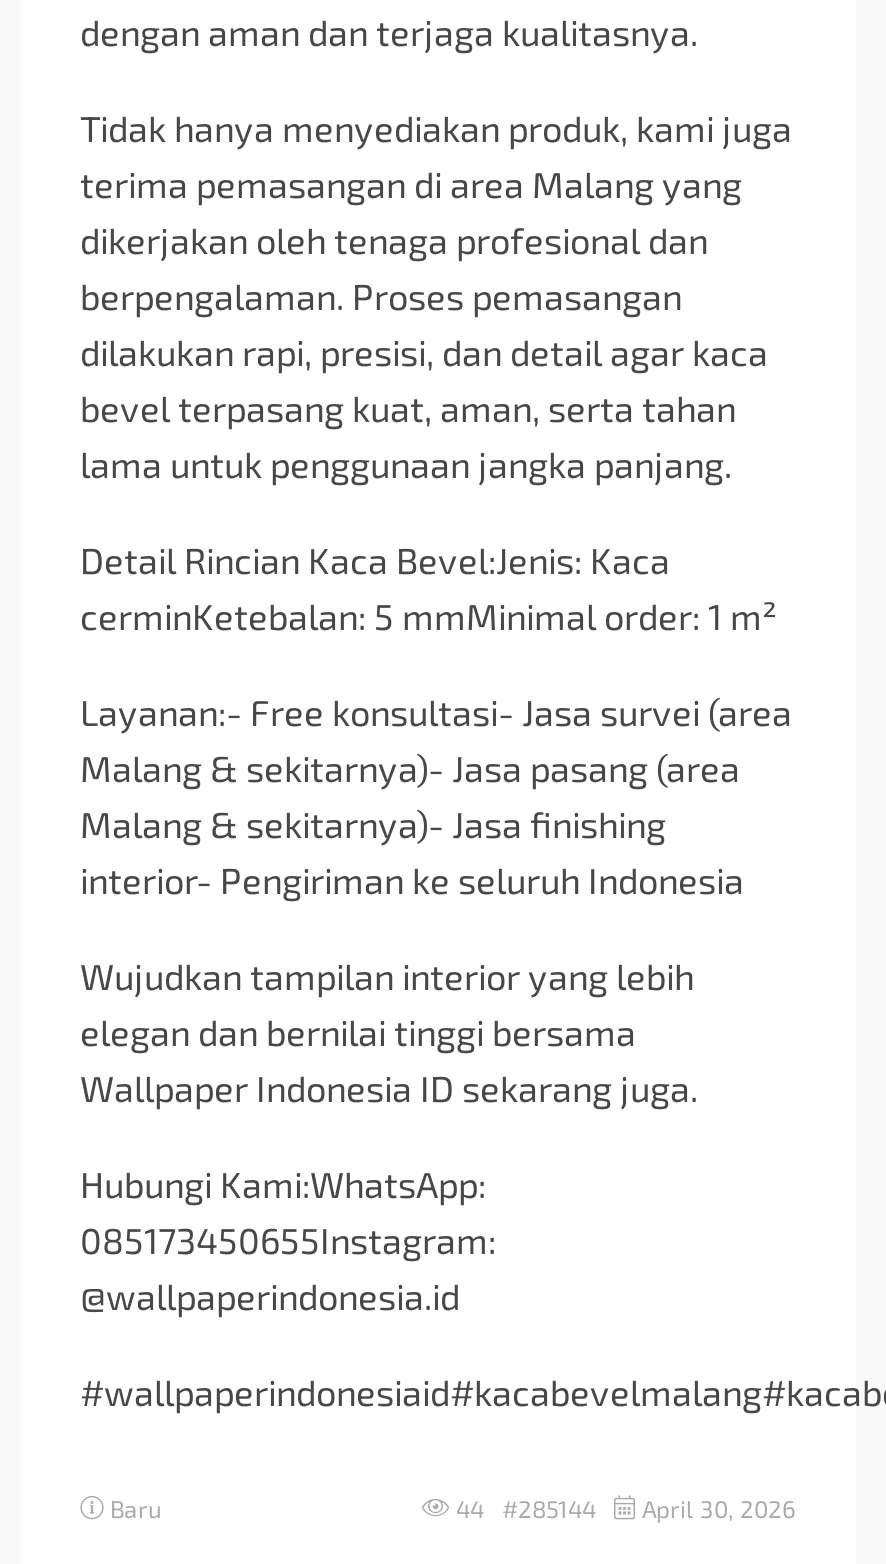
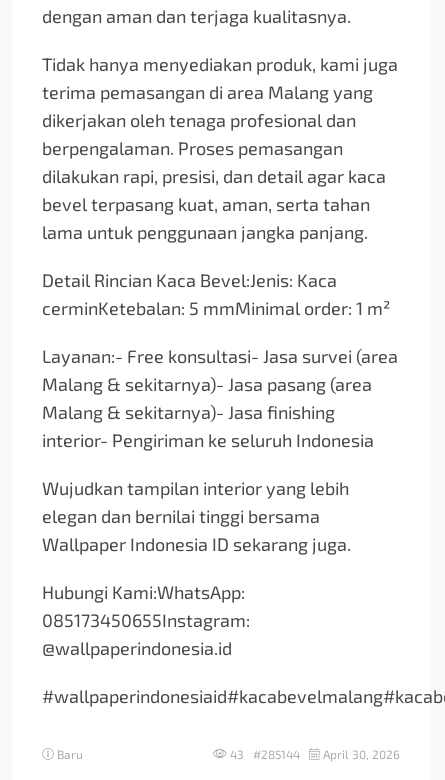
[450,1494,796,1522] 44 #285144 April 30, 2026 -> [227,747,400,761] 43 #285144 April 30, 2026

